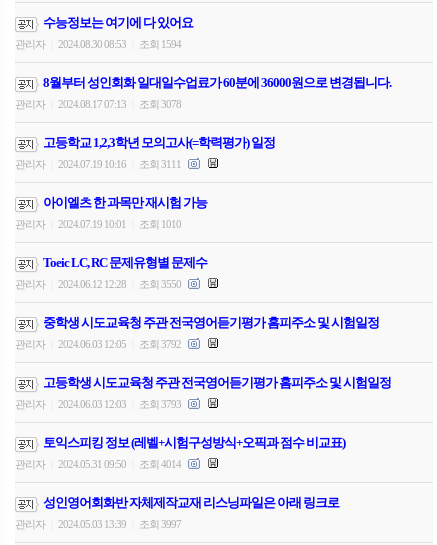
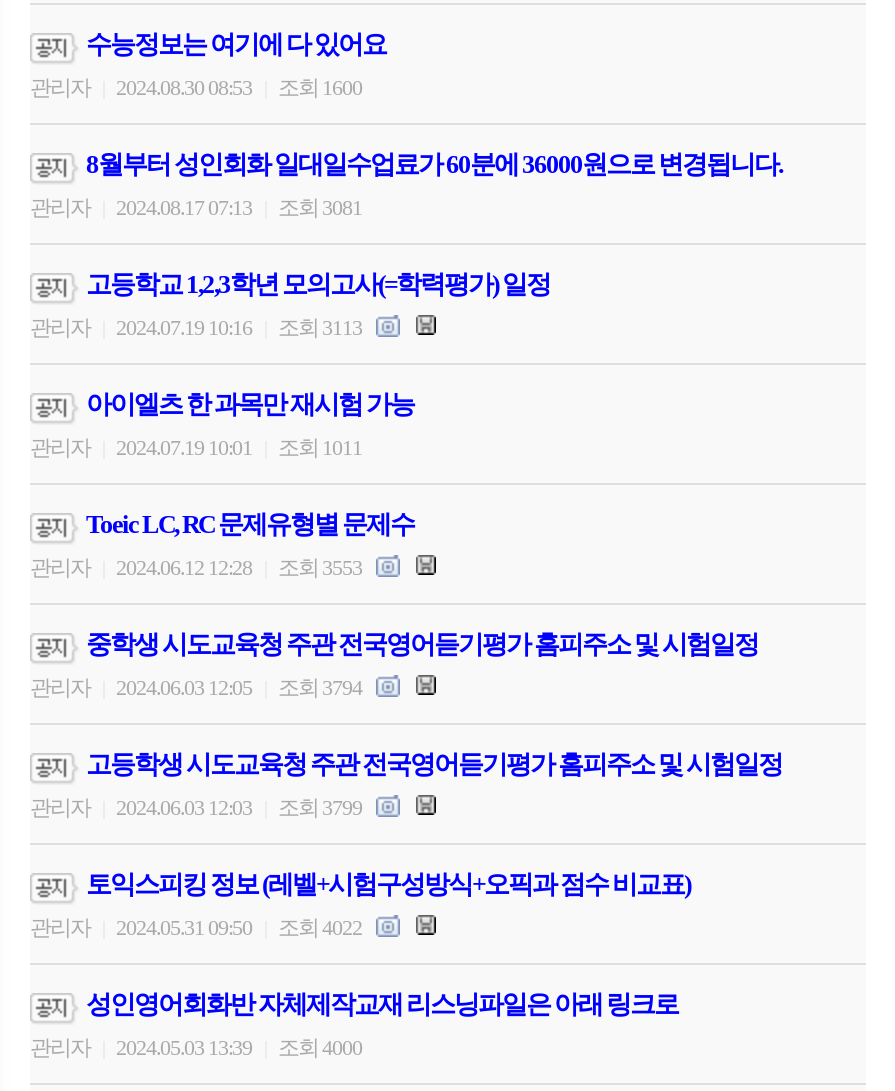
[15,38,181,50] 관리자 2024.08.30 08:53 조회 1594 -> [30,75,362,99] 관리자 2024.08.30 08:53 조회 1600
[15,98,181,110] 관리자 2024.08.17 07:13 조회 3078 -> [30,195,362,219] 관리자 2024.08.17 07:13 조회 3081
[15,158,183,170] 관리자 2024.07.19 10:16 조회 3111 -> [30,315,366,339] 관리자 2024.07.19 10:16 조회 3113
[15,218,181,230] 관리자 2024.07.19 10:01 조회 1010 -> [30,435,362,459] 관리자 2024.07.19 10:01 조회 1011
[15,278,183,290] 관리자 2024.06.12 12:28 조회 3550 -> [30,555,366,579] 관리자 2024.06.12 12:28 조회 3553
[15,338,183,350] 관리자 2024.06.03 12:05 조회 3792 -> [30,675,366,699] 관리자 2024.06.03 12:05 조회 3794
[15,398,183,410] 관리자 2024.06.03 12:03 조회 3793 -> [30,795,366,819] 관리자 2024.06.03 12:03 조회 3799
[15,458,183,470] 관리자 2024.05.31 09:50 조회 4014 -> [30,915,366,939] 관리자 2024.05.31 09:50 조회 4022
[15,518,181,530] 관리자 2024.05.03 13:39 조회 3997 -> [30,1035,362,1059] 관리자 2024.05.03 13:39 조회 4000

